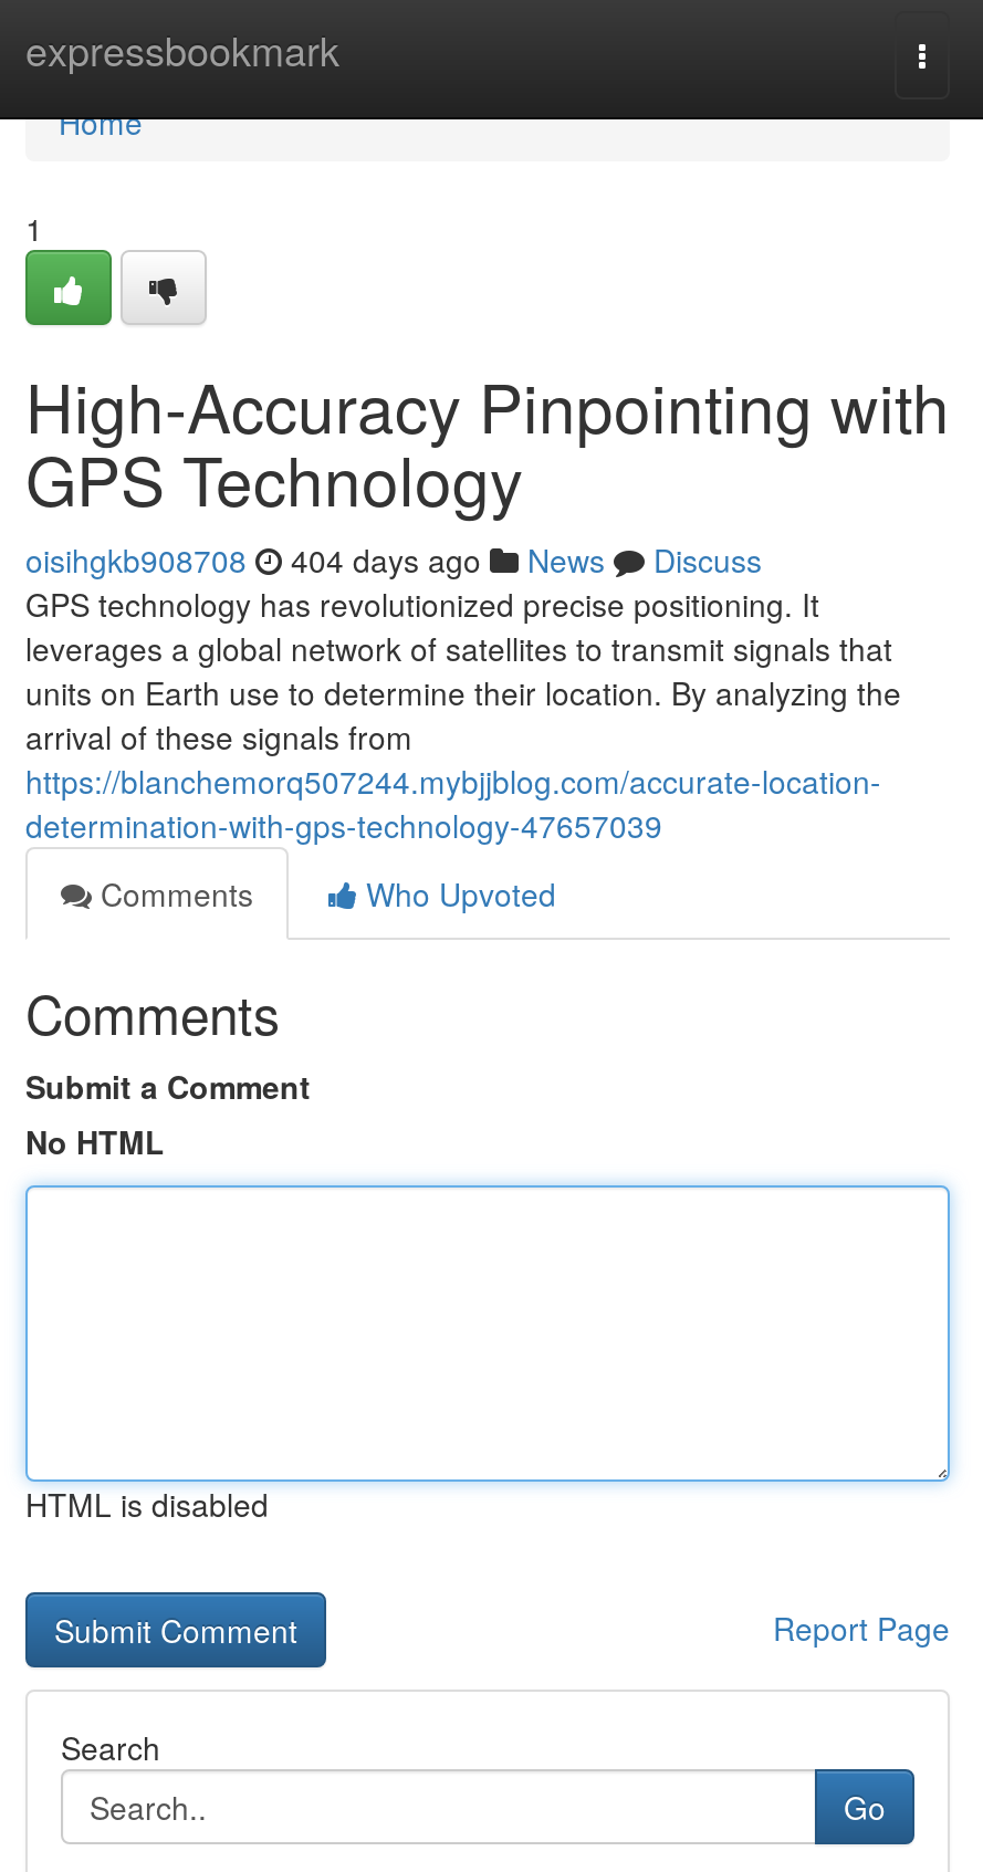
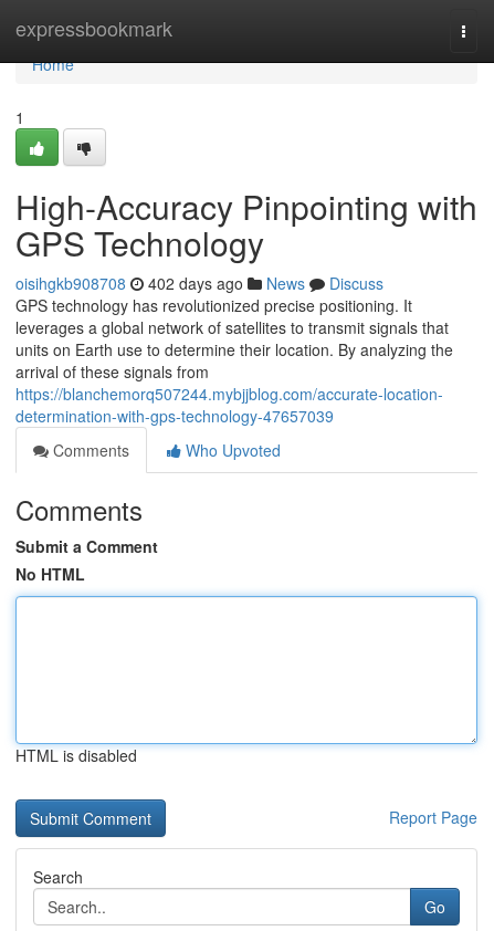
[25,537,762,582] oisihgkb908708 404 days ago News Discuss -> [15,272,383,294] oisihgkb908708 402 days ago News Discuss

